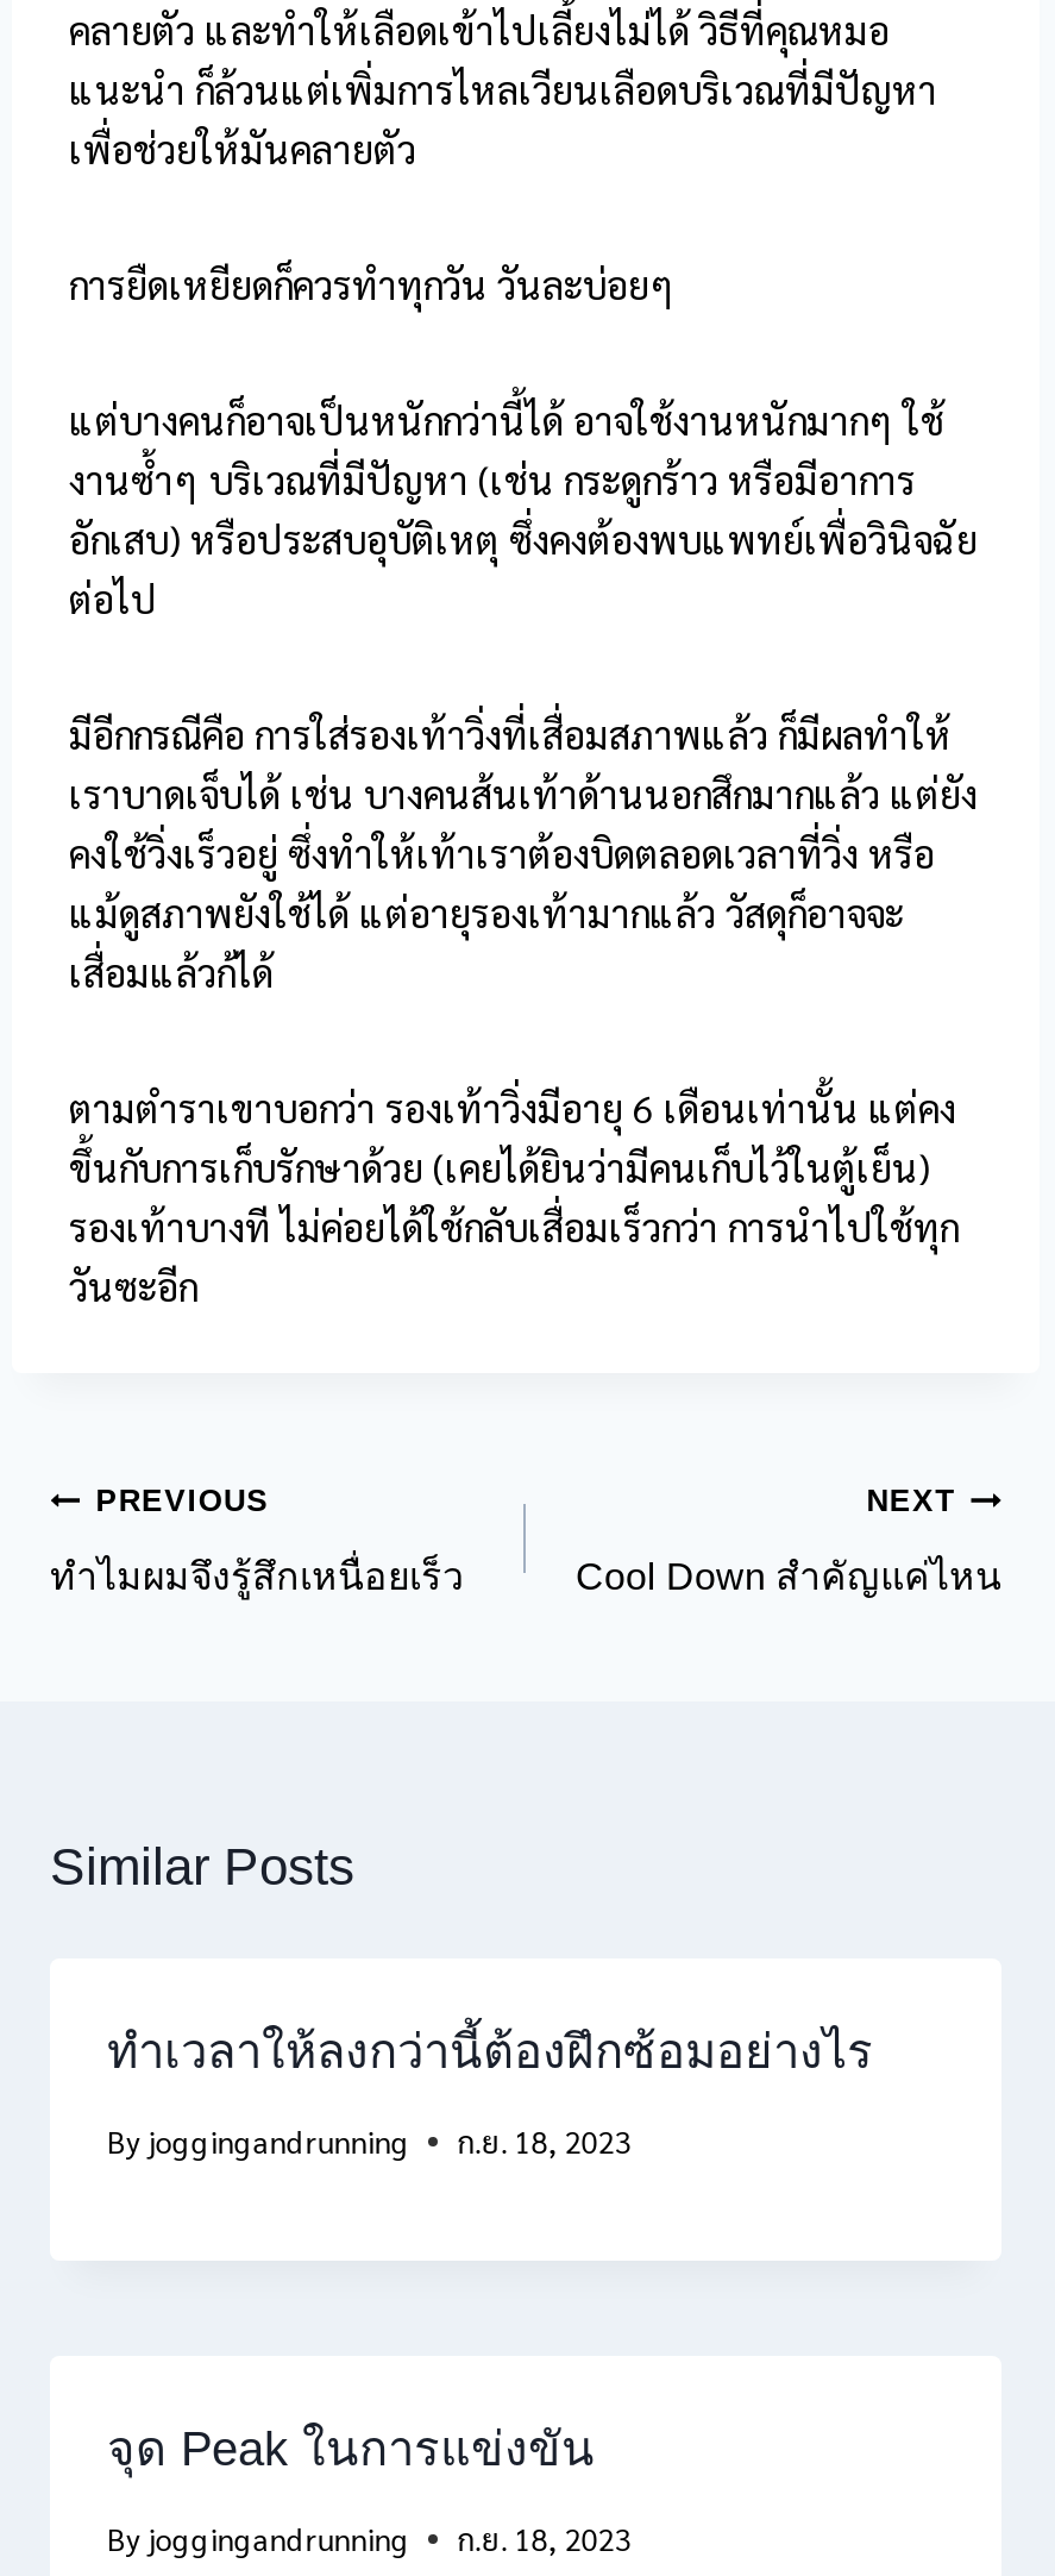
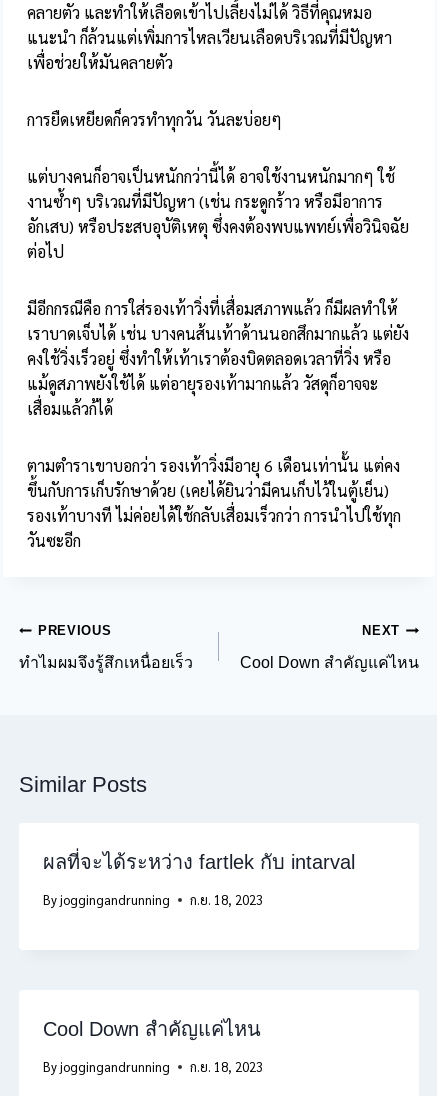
[107,2025,873,2077] ทำเวลาให้ลงกว่านี้ต้องฝึกซ้อมอย่างไร -> [43,851,355,873] ผลที่จะได้ระหว่าง fartlek กับ intarval
[107,2422,595,2474] จุด Peak ในการแข่งขัน -> [43,1018,261,1040] Cool Down สำคัญแค่ไหน

